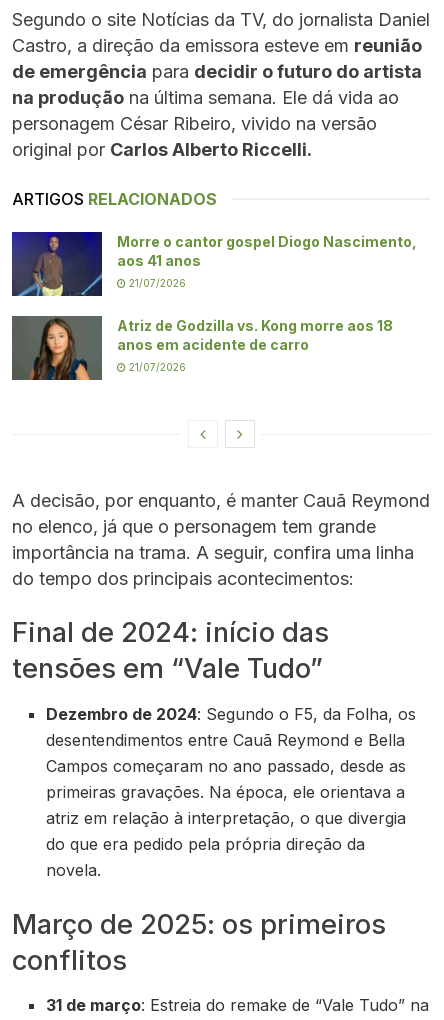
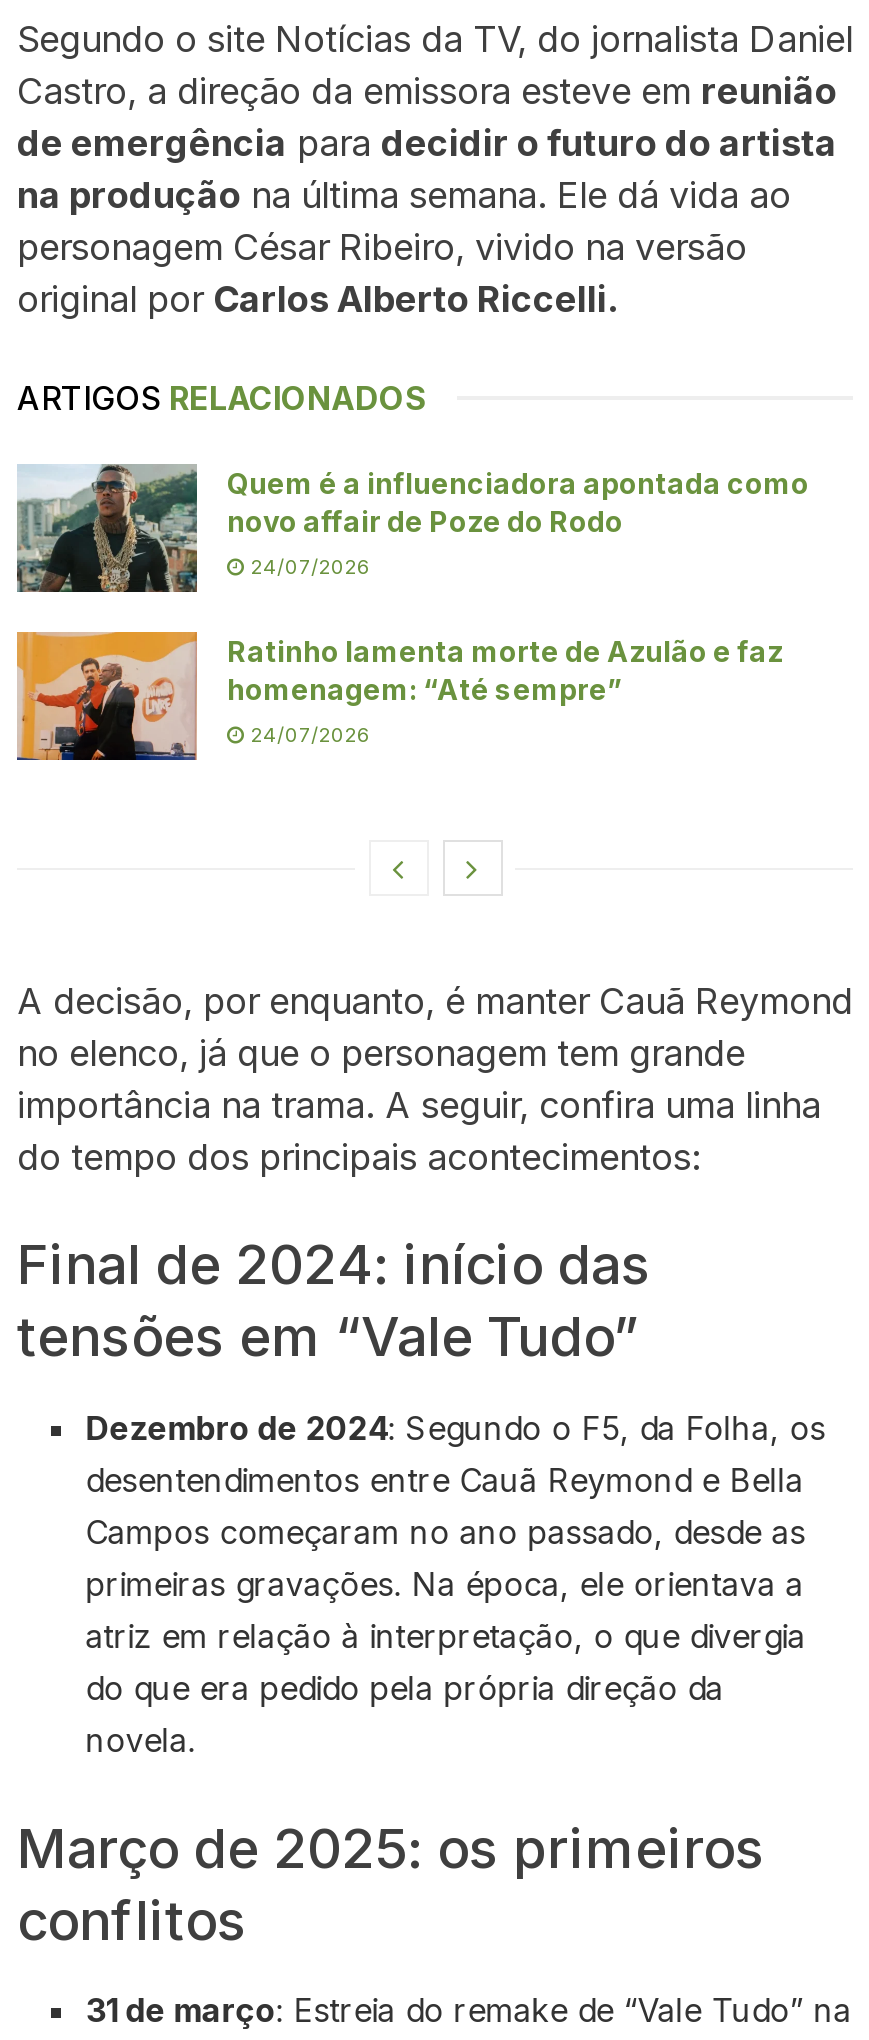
[11,231,417,297] [image] | Morre o cantor gospel Diogo Nascimento, | aos 41 anos -> [15,462,809,594] [image] | Quem é a influenciadora apontada como | novo affair de Poze do Rodo
[126,277,186,289] 21/07/2026 -> [245,554,371,578] 24/07/2026
[11,315,393,381] [image] | Atriz de Godzilla vs. Kong morre aos 18 | anos em acidente de carro -> [15,630,783,762] [image] | Ratinho lamenta morte de Azulão e faz | homenagem: “Até sempre”
[126,361,186,373] 21/07/2026 -> [245,722,371,746] 24/07/2026

